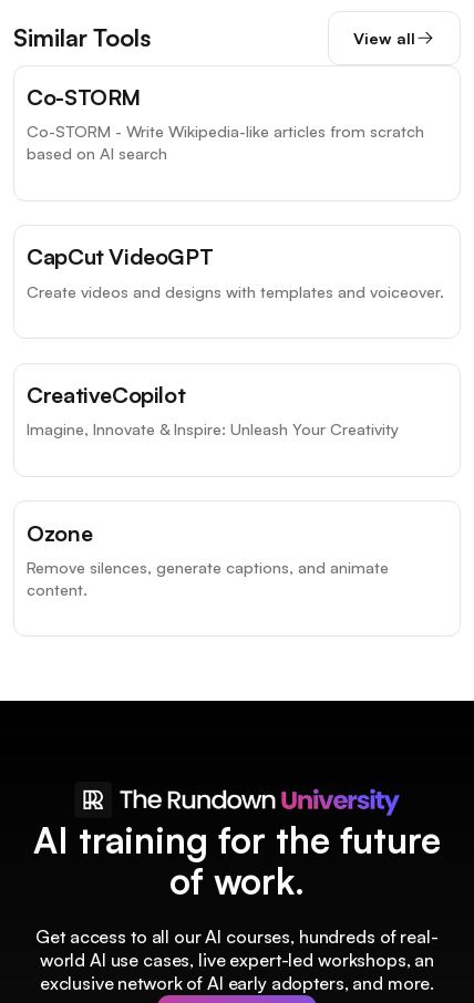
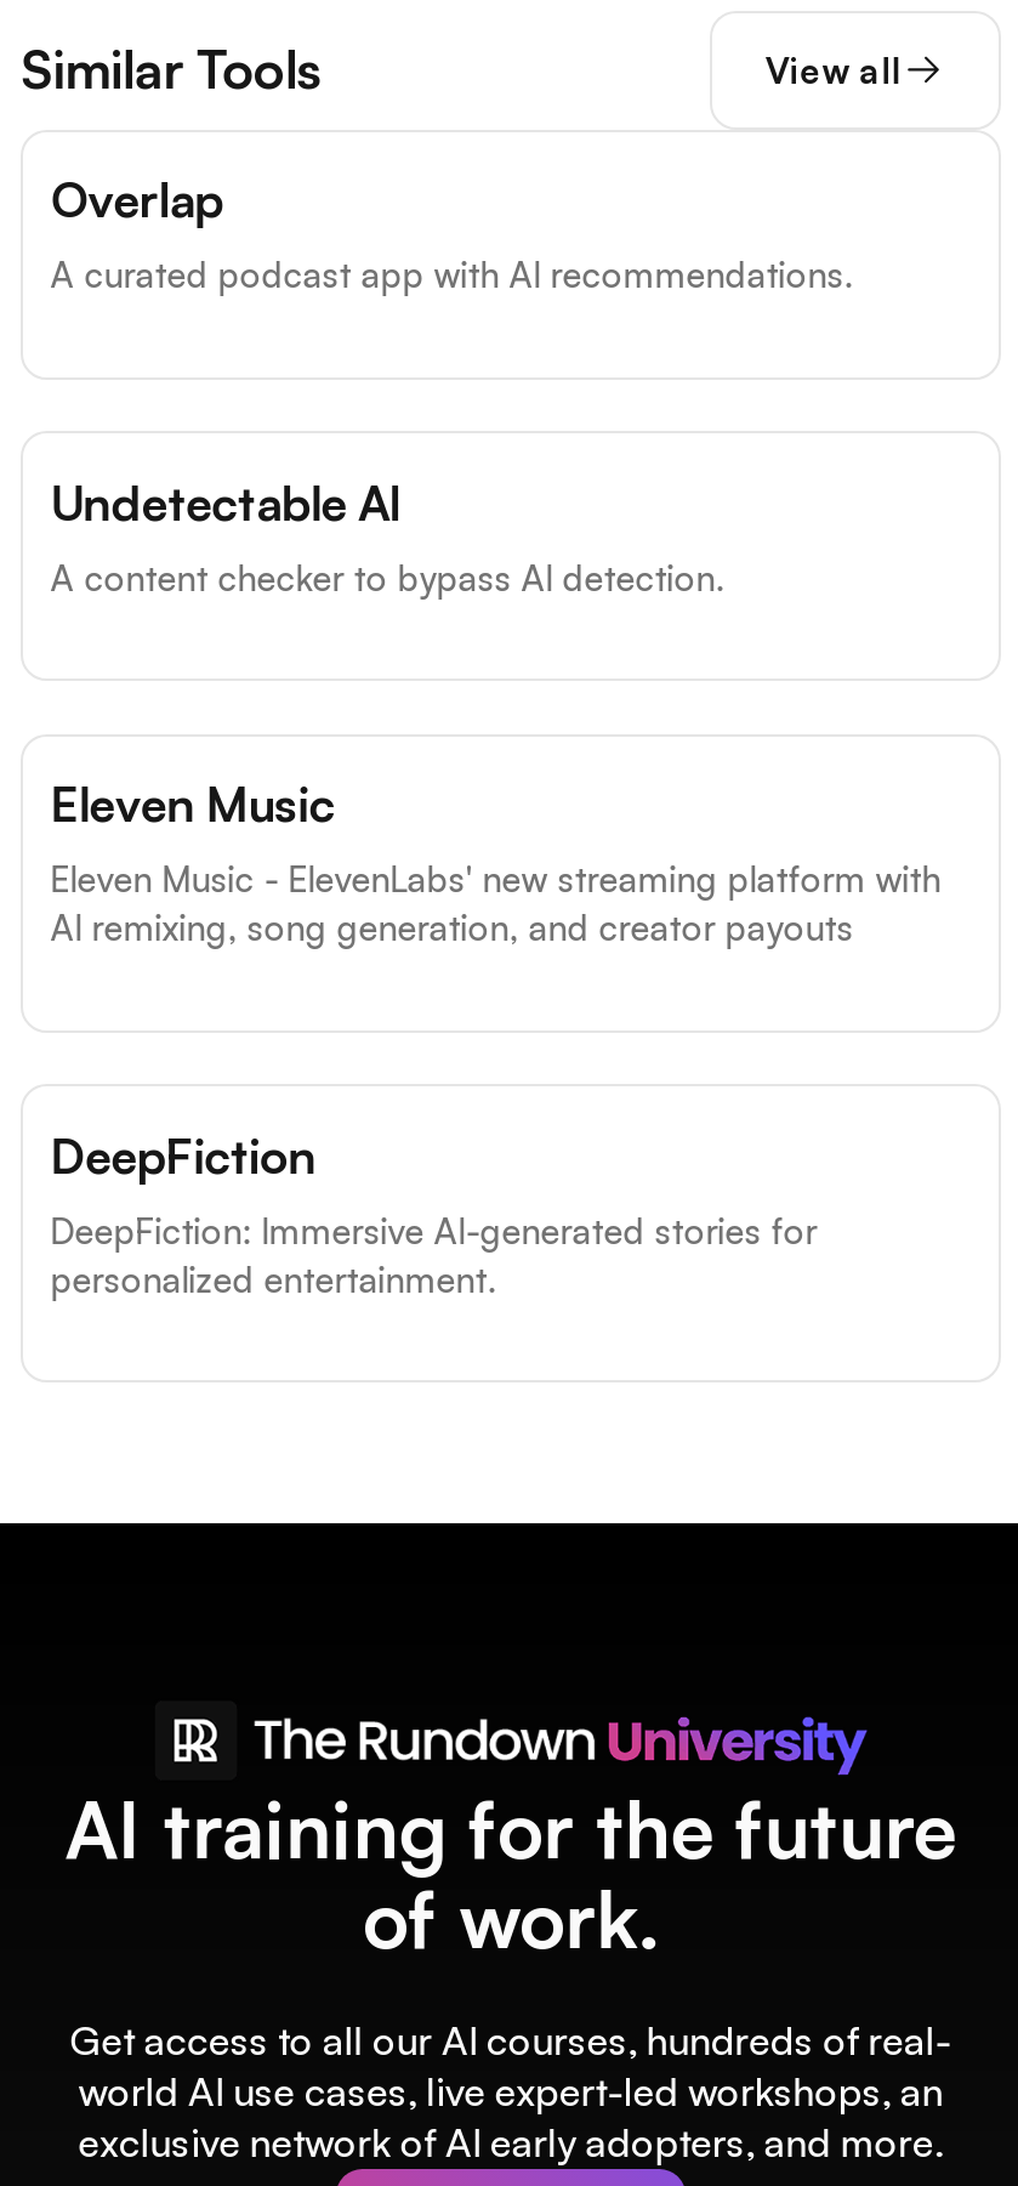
[27,83,424,163] Co-STORM | Co-STORM - Write Wikipedia-like articles from scratch | based on AI search -> [50,168,853,295] Overlap | A curated podcast app with AI recommendations.
[27,243,444,301] CapCut VideoGPT | Create videos and designs with templates and voiceover. -> [50,471,725,598] Undetectable AI | A content checker to bypass AI detection.
[27,381,399,439] CreativeCopilot | Imagine, Innovate & Inspire: Unleash Your Creativity -> [50,773,941,948] Eleven Music | Eleven Music - ElevenLabs' new streaming platform with | AI remixing, song generation, and creator payouts
[27,519,389,599] Ozone | Remove silences, generate captions, and animate | content. -> [50,1124,817,1299] DeepFiction | DeepFiction: Immersive AI-generated stories for | personalized entertainment.

